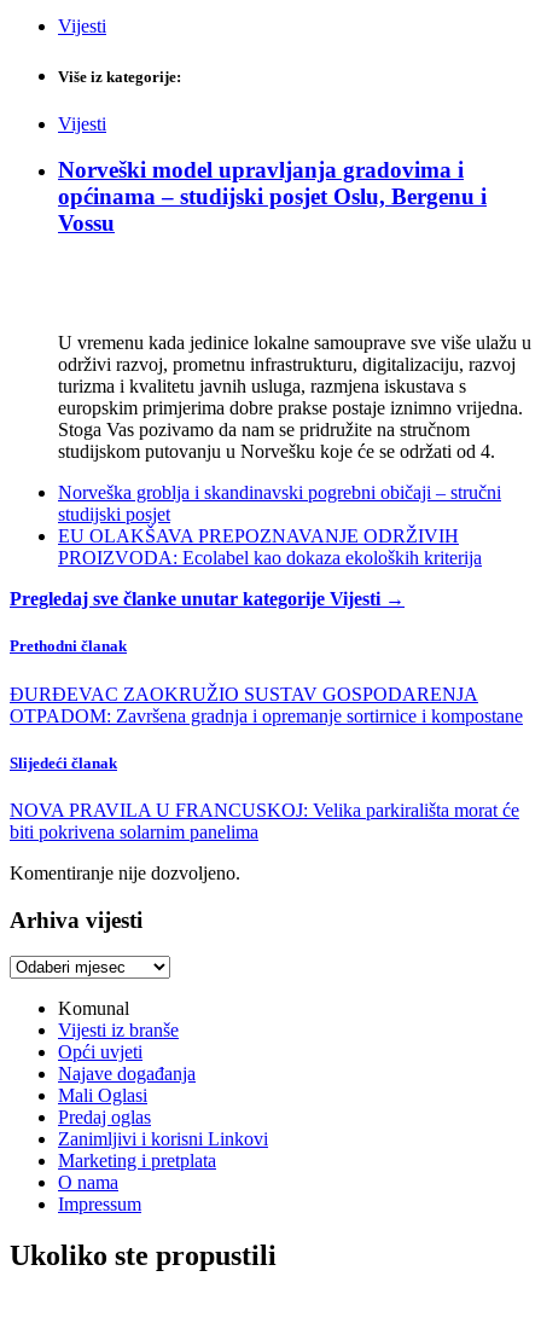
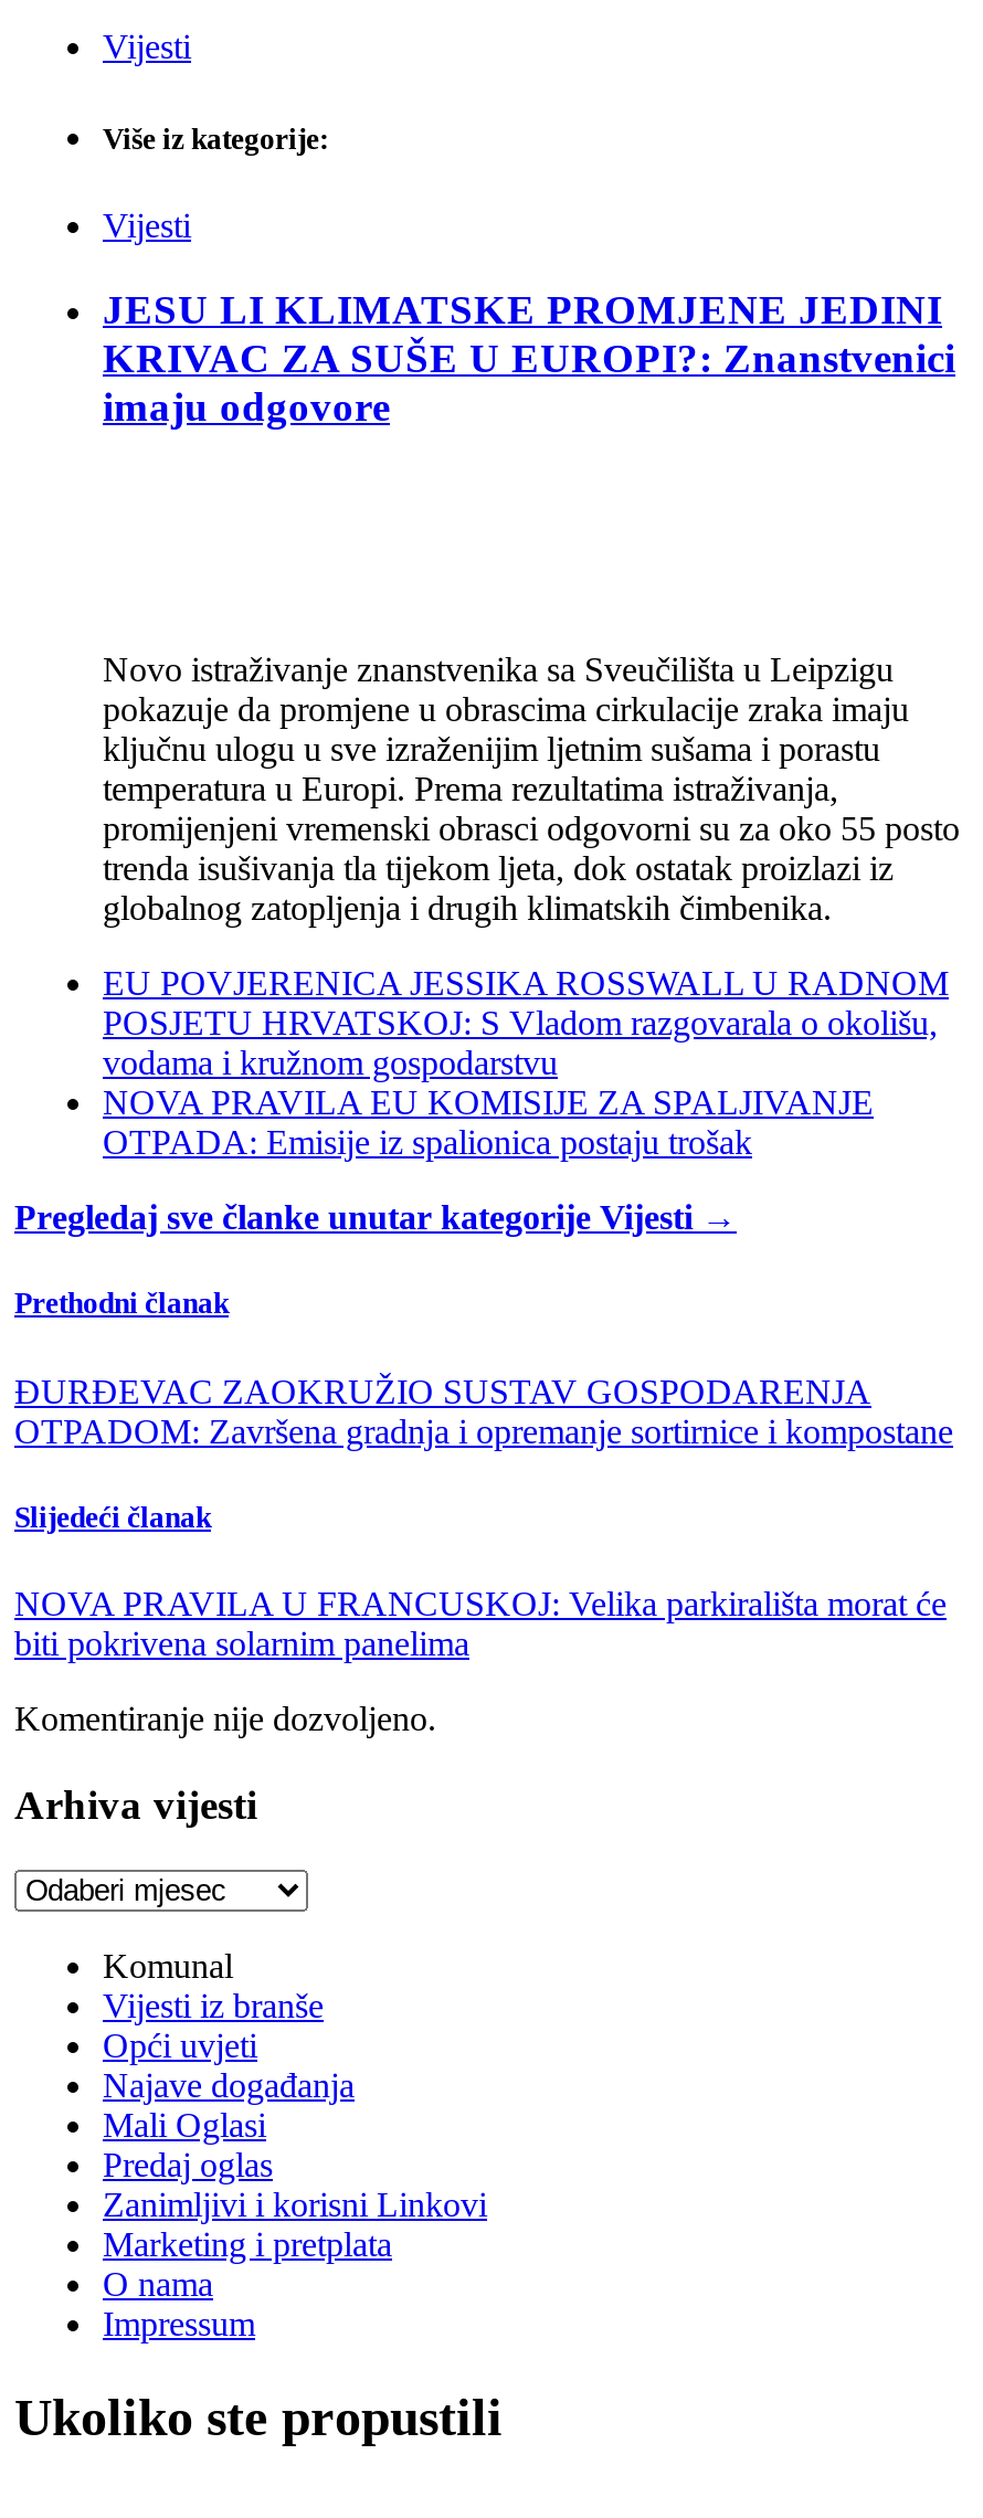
[58,158,487,236] Norveški model upravljanja gradovima i | općinama – studijski posjet Oslu, Bergenu i | Vossu -> [103,287,955,431] JESU LI KLIMATSKE PROMJENE JEDINI | KRIVAC ZA SUŠE U EUROPI?: Znanstvenici | imaju odgovore
[58,333,531,462] U vremenu kada jedinice lokalne samouprave sve više ulažu u | održivi razvoj, prometnu infrastrukturu, digitalizaciju, razvoj | turizma i kvalitetu javnih usluga, razmjena iskustava s | europskim primjerima dobre prakse postaje iznimno vrijedna. | Stoga Vas pozivamo da nam se pridružite na stručnom | studijskom putovanju u Norvešku koje će se održati od 4. -> [103,651,960,927] Novo istraživanje znanstvenika sa Sveučilišta u Leipzigu | pokazuje da promjene u obrascima cirkulacije zraka imaju | ključnu ulogu u sve izraženijim ljetnim sušama i porastu | temperatura u Europi. Prema rezultatima istraživanja, | promijenjeni vremenski obrasci odgovorni su za oko 55 posto | trenda isušivanja tla tijekom ljeta, dok ostatak proizlazi iz | globalnog zatopljenja i drugih klimatskih čimbenika.
[58,482,501,568] Norveška groblja i skandinavski pogrebni običaji – stručni | studijski posjet | EU OLAKŠAVA PREPOZNAVANJE ODRŽIVIH | PROIZVODA: Ecolabel kao dokaza ekoloških kriterija -> [103,965,949,1161] EU POVJERENICA JESSIKA ROSSWALL U RADNOM | POSJETU HRVATSKOJ: S Vladom razgovarala o okolišu, | vodama i kružnom gospodarstvu | NOVA PRAVILA EU KOMISIJE ZA SPALJIVANJE | OTPADA: Emisije iz spalionica postaju trošak

